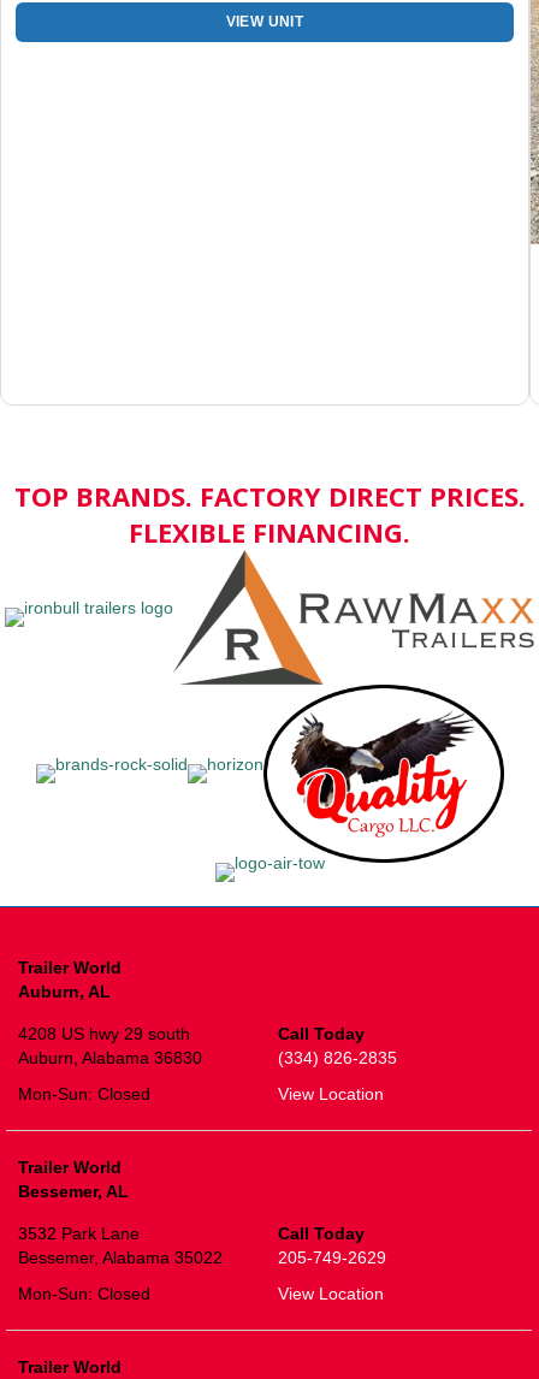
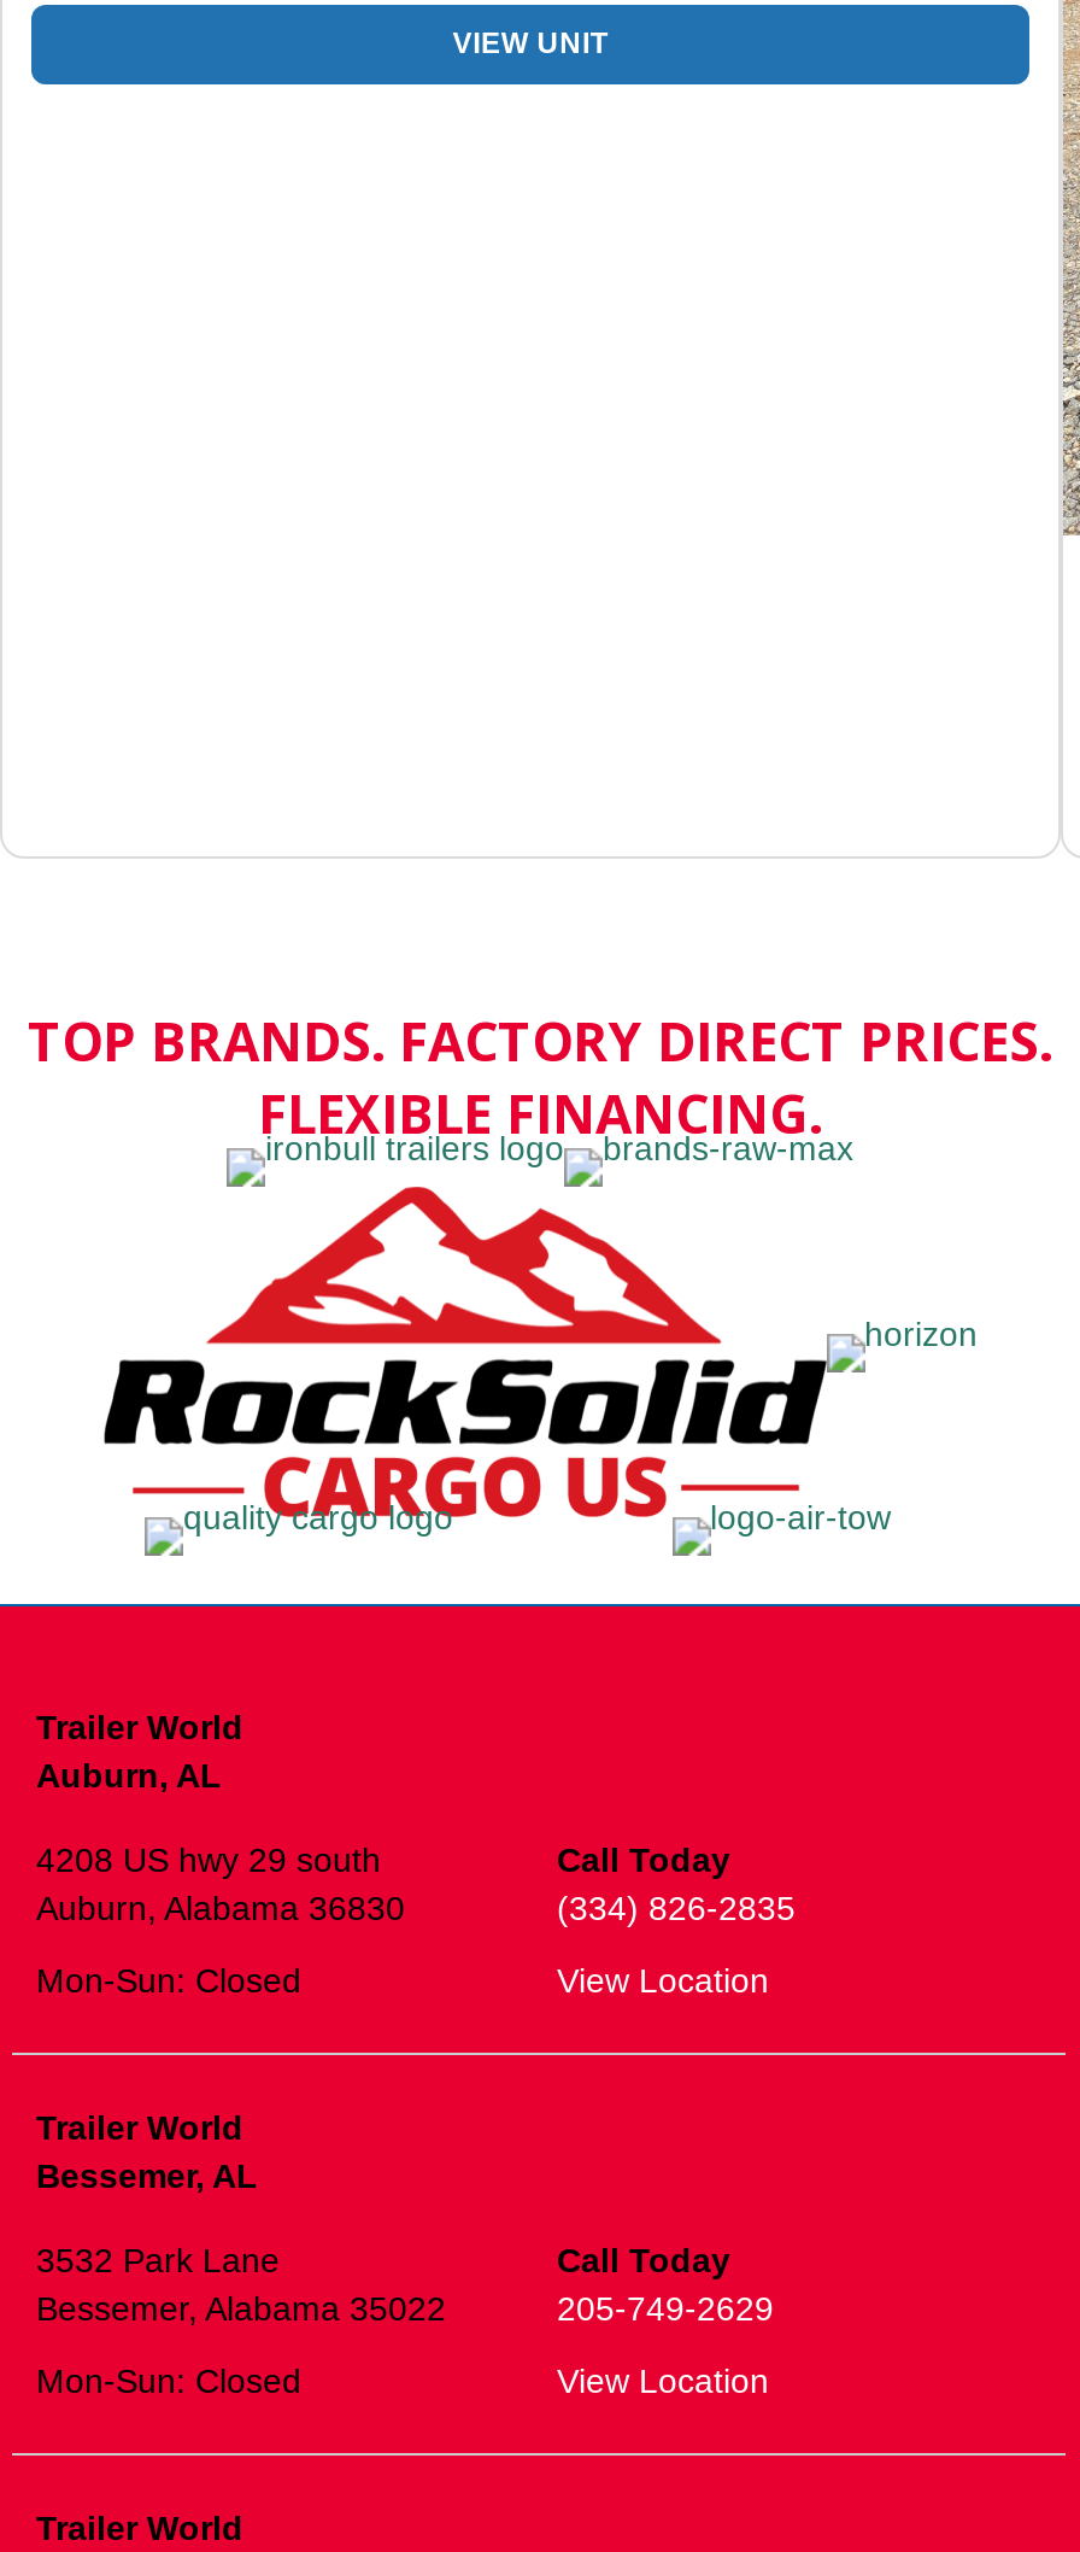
moved [14,477,525,549] -> [28,1005,1052,1149]: TOP BRANDS. FACTORY DIRECT PRICES. | FLEXIBLE FINANCING.
[4,552,535,883] [image] -> [101,1141,1010,1558] [image]

